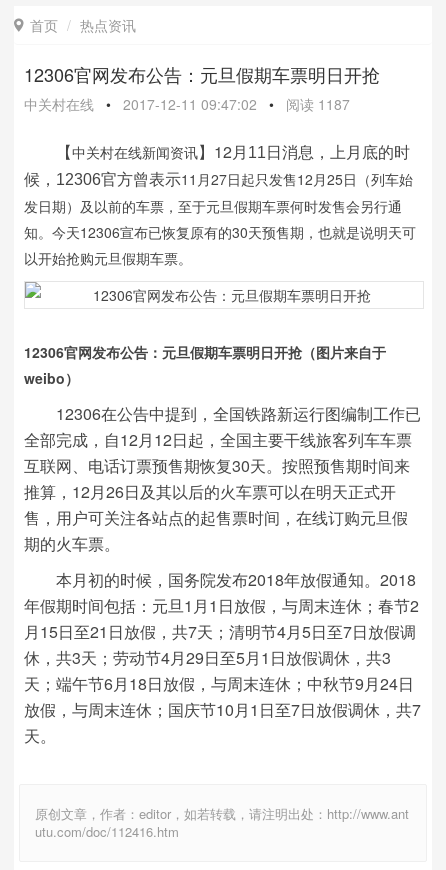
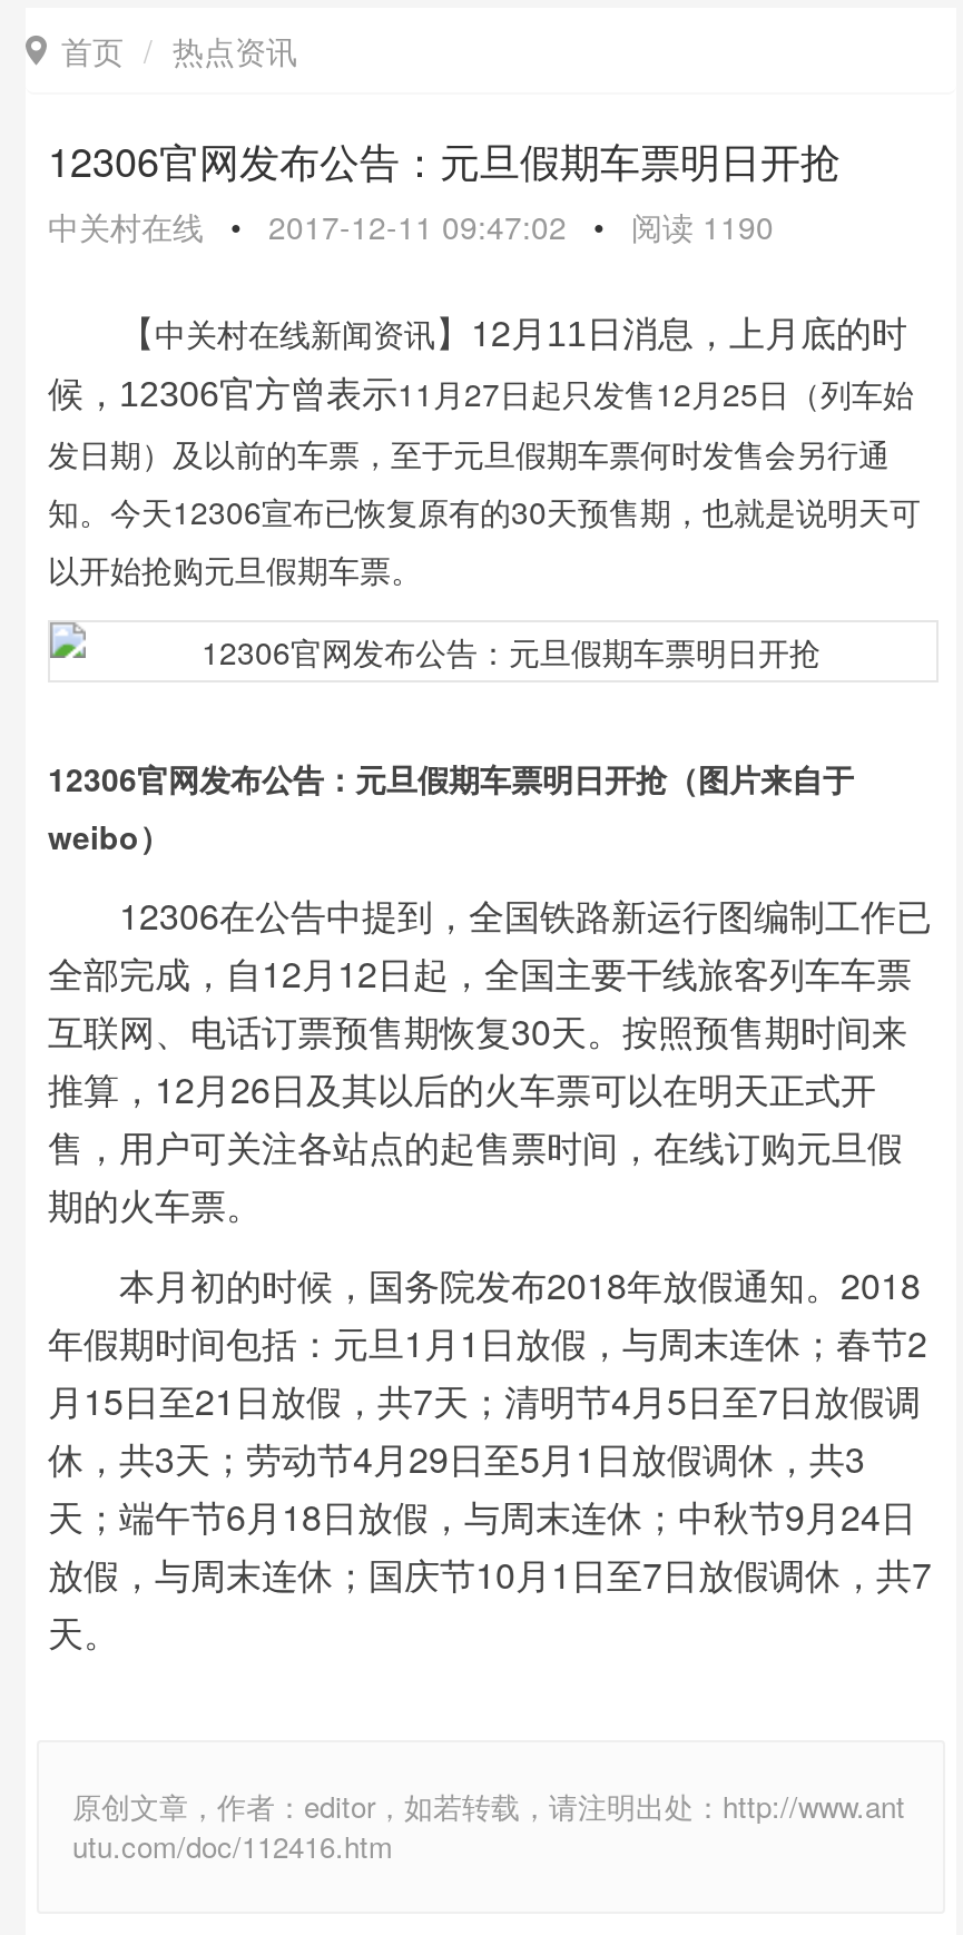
[24,94,350,114] 中关村在线 • 2017-12-11 09:47:02 • 阅读1187 -> [48,204,774,248] 中关村在线 • 2017-12-11 09:47:02 • 阅读1190

